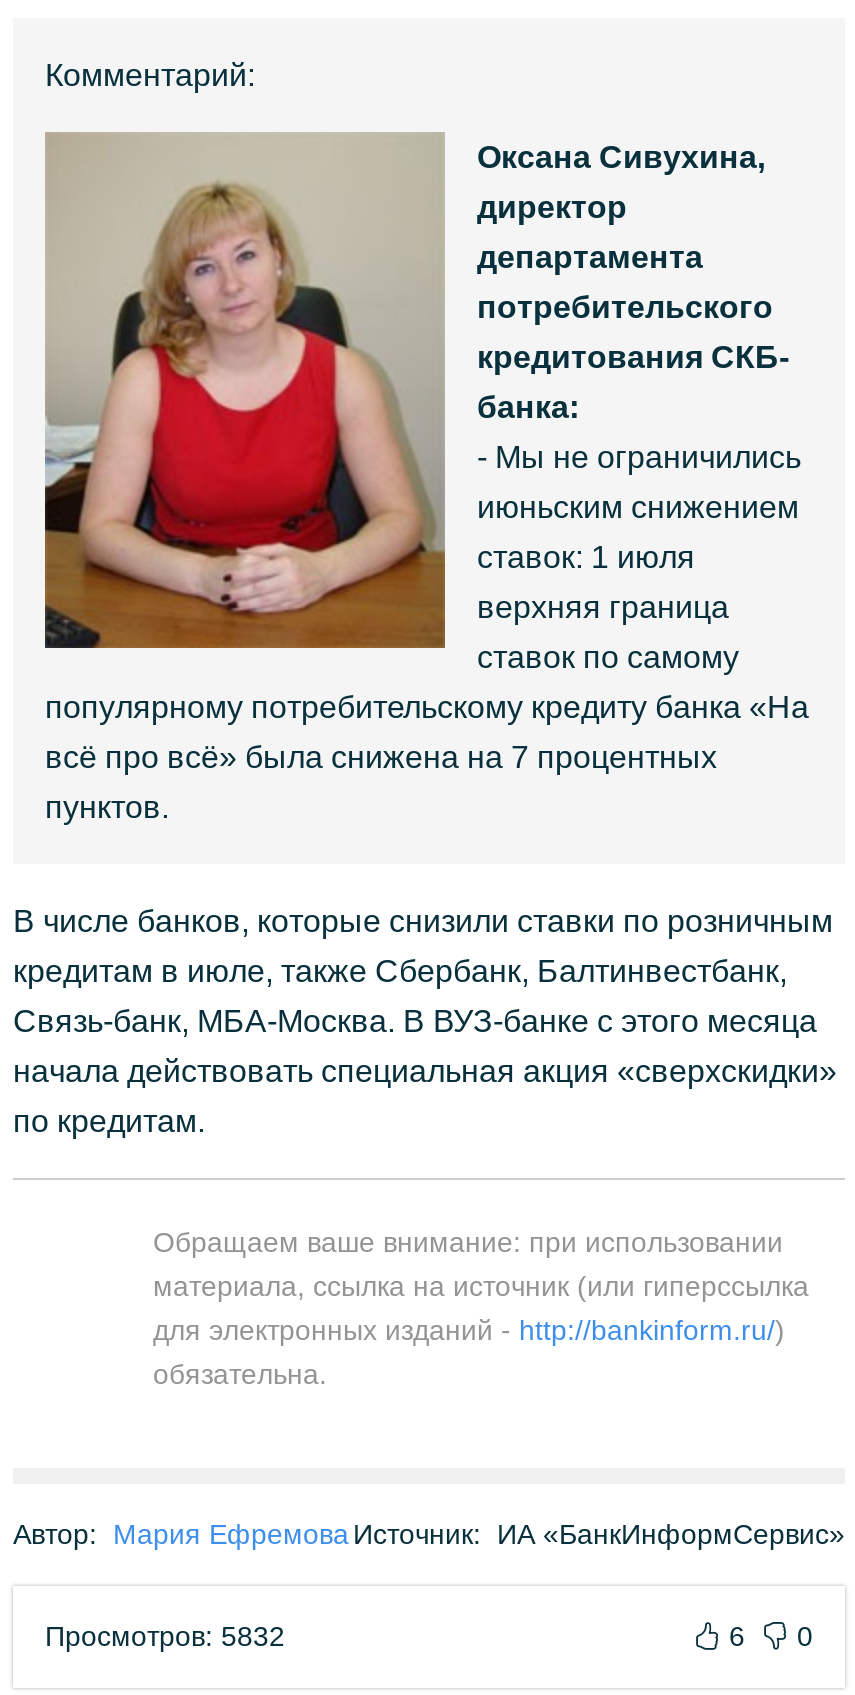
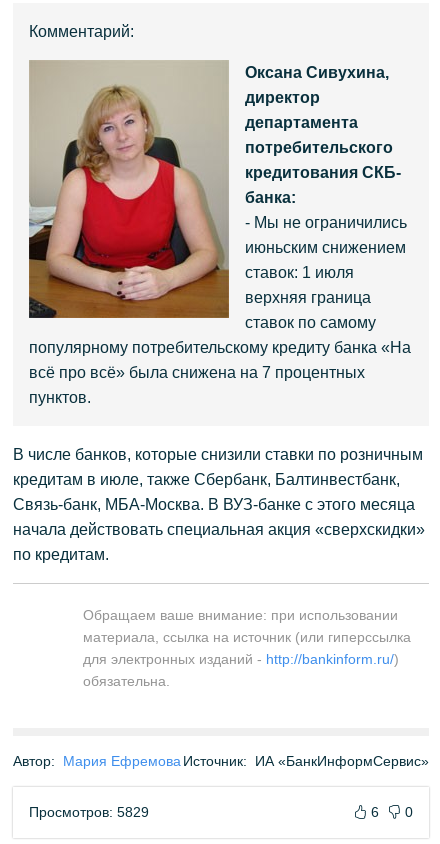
[45,1620,285,1652] Просмотров: 5832 -> [29,804,149,820] Просмотров: 5829

